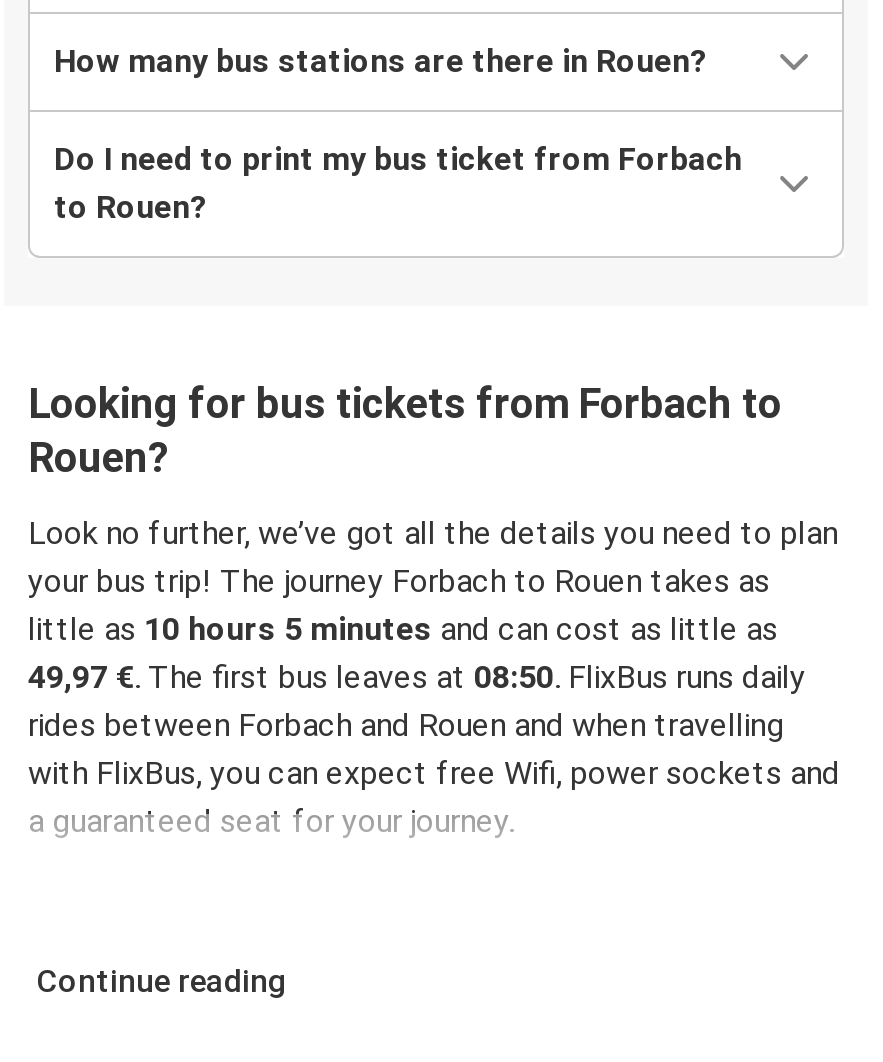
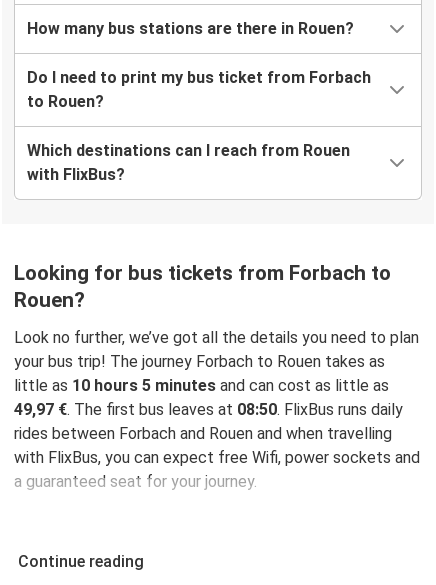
none -> [27,141,350,184] Which destinations can I reach from Rouen | with FlixBus?

